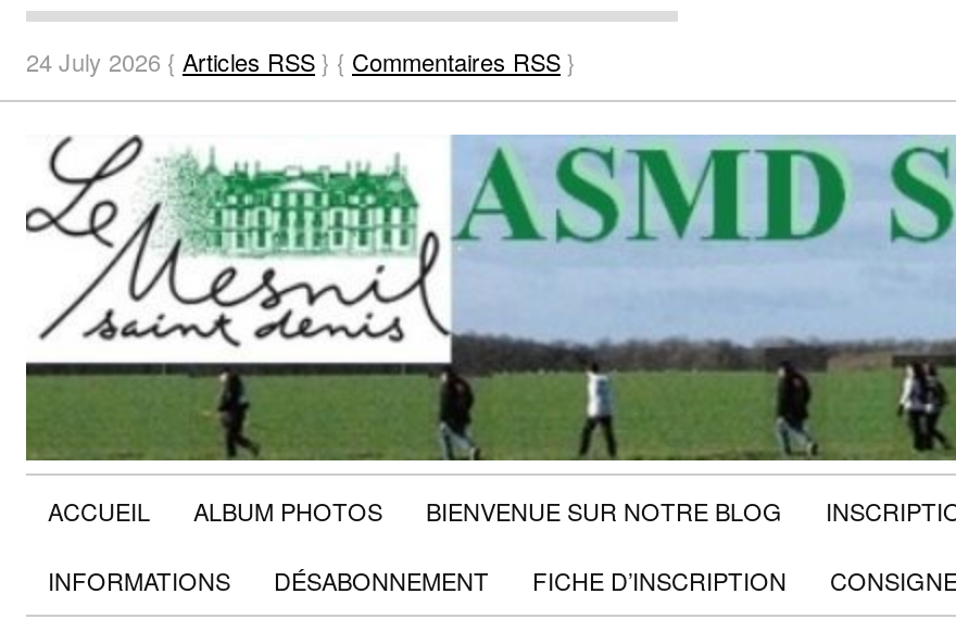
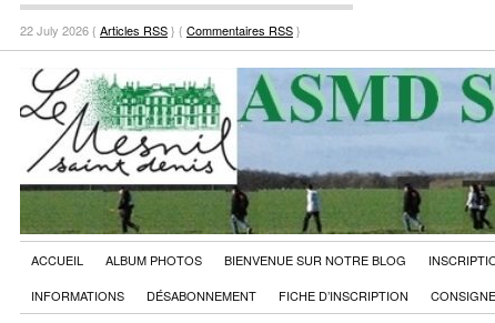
[26,43,576,78] 24 July 2026 {Articles RSS} {Commentaires RSS} -> [20,21,301,39] 22 July 2026 {Articles RSS} {Commentaires RSS}

